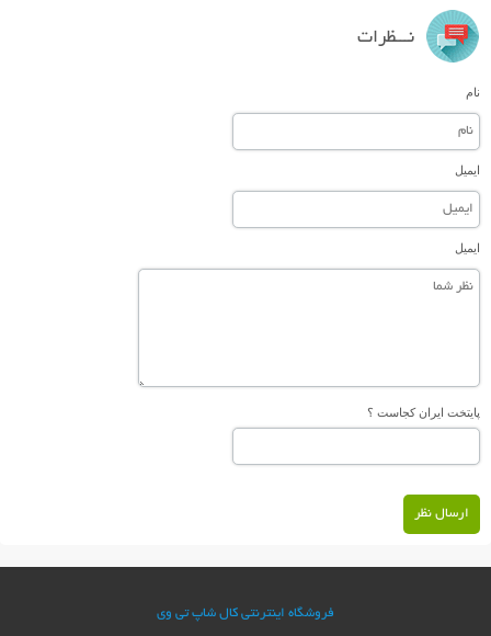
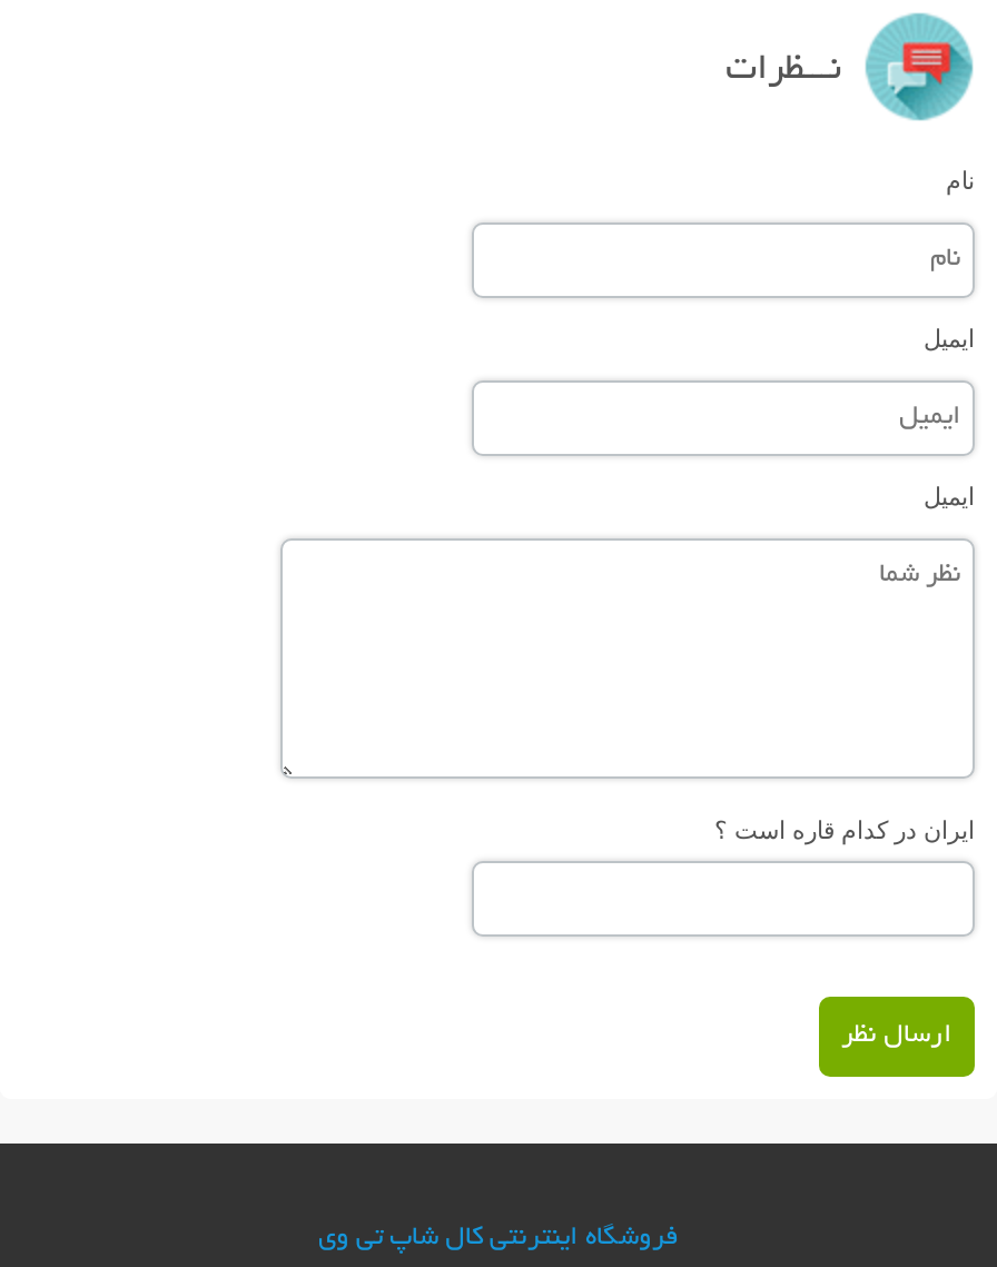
[367,405,480,419] پایتخت ایران کجاست ؟ -> [714,816,975,843] ایران در کدام قاره است ؟

